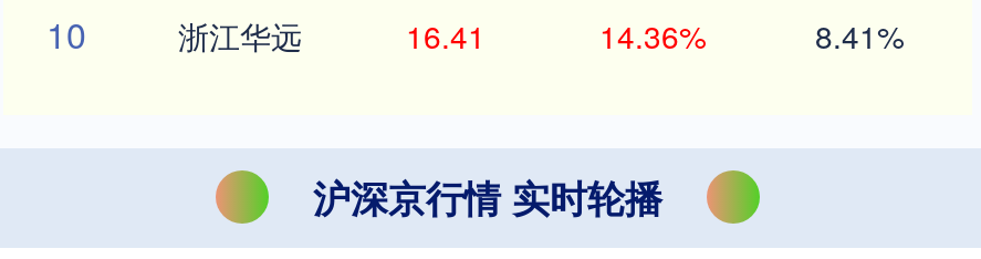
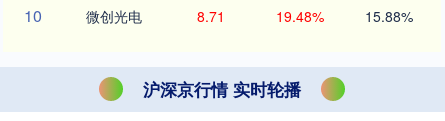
[178,13,904,57] 浙江华远 | 16.41 | 14.36% | 8.41% -> [86,6,412,26] 微创光电 | 8.71 | 19.48% | 15.88%

